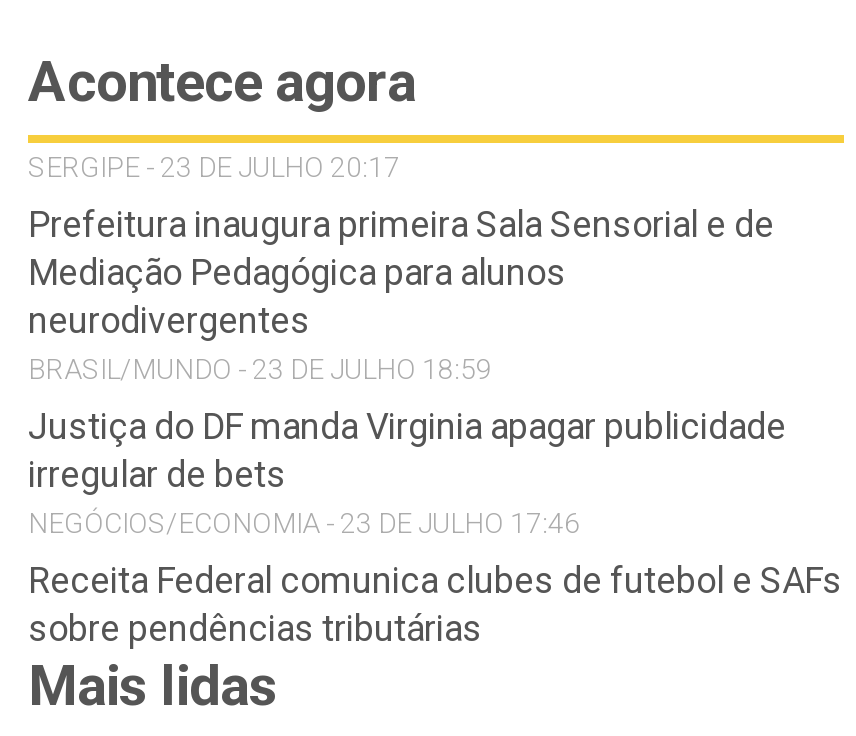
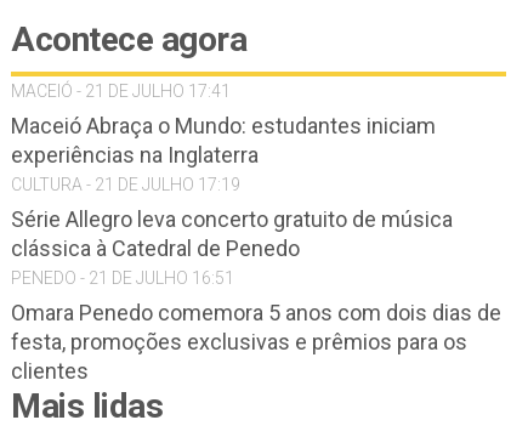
[28,151,400,183] SERGIPE - 23 DE JULHO 20:17 -> [11,81,231,101] MACEIÓ - 21 DE JULHO 17:41
[28,203,774,385] Prefeitura inaugura primeira Sala Sensorial e de | Mediação Pedagógica para alunos | neurodivergentes | BRASIL/MUNDO - 23 DE JULHO 18:59 -> [11,113,436,194] Maceió Abraça o Mundo: estudantes iniciam | experiências na Inglaterra | CULTURA - 21 DE JULHO 17:19
[28,405,786,539] Justiça do DF manda Virginia apagar publicidade | irregular de bets | NEGÓCIOS/ECONOMIA - 23 DE JULHO 17:46 -> [11,206,453,288] Série Allegro leva concerto gratuito de música | clássica à Catedral de Penedo | PENEDO - 21 DE JULHO 16:51
[28,559,842,649] Receita Federal comunica clubes de futebol e SAFs | sobre pendências tributárias -> [11,300,501,384] Omara Penedo comemora 5 anos com dois dias de | festa, promoções exclusivas e prêmios para os | clientes

